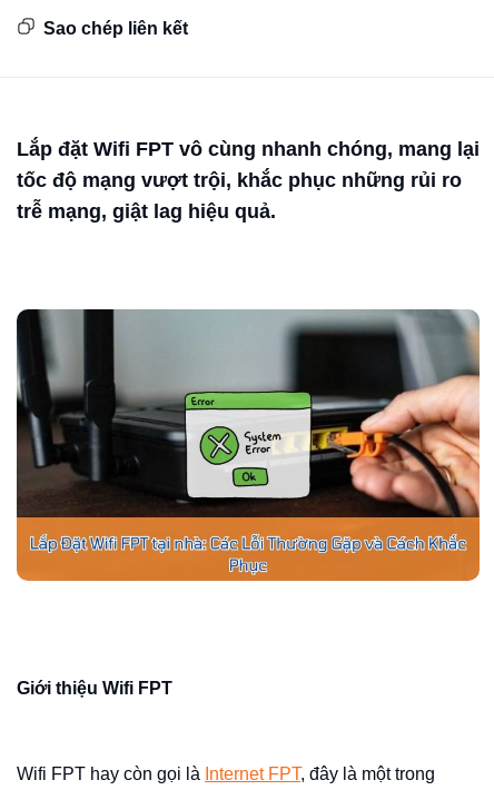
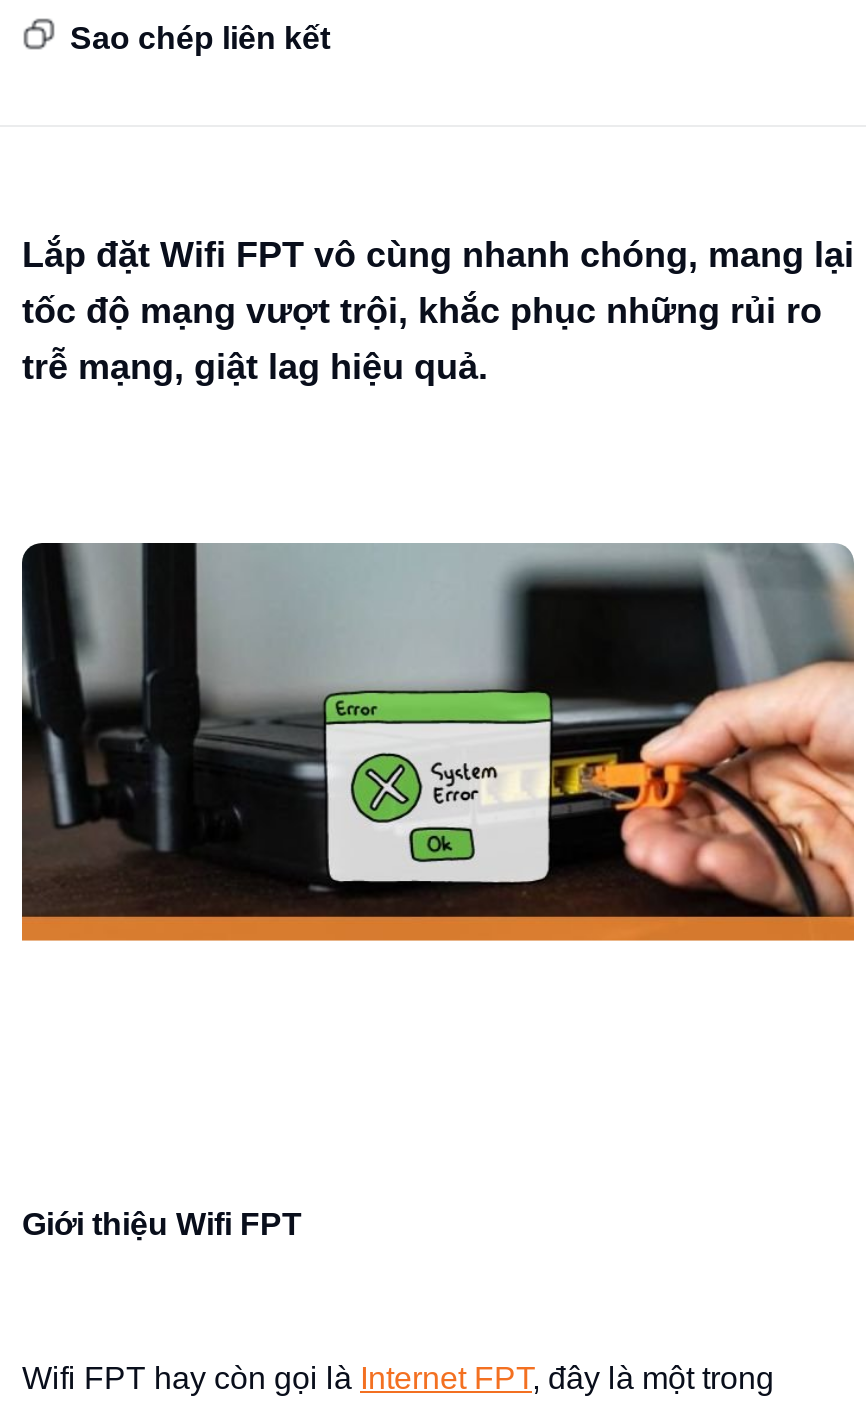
[16,531,481,582] [image] -> none

